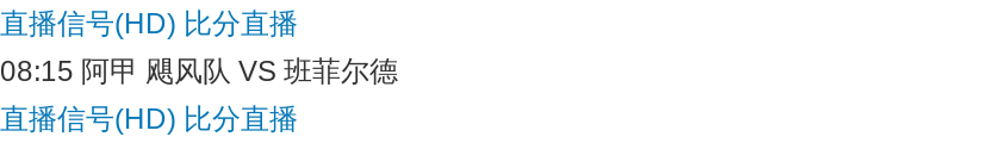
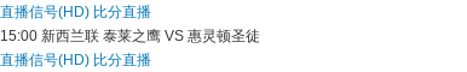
[0,55,398,88] 08:15 阿甲飓风队 VS 班菲尔德 -> [0,28,260,44] 15:00 新西兰联泰莱之鹰 VS 惠灵顿圣徒

